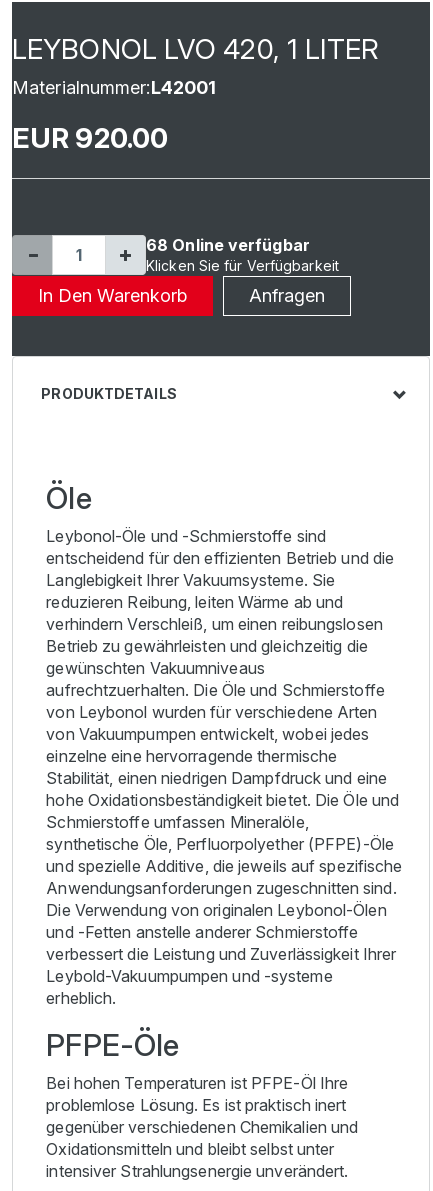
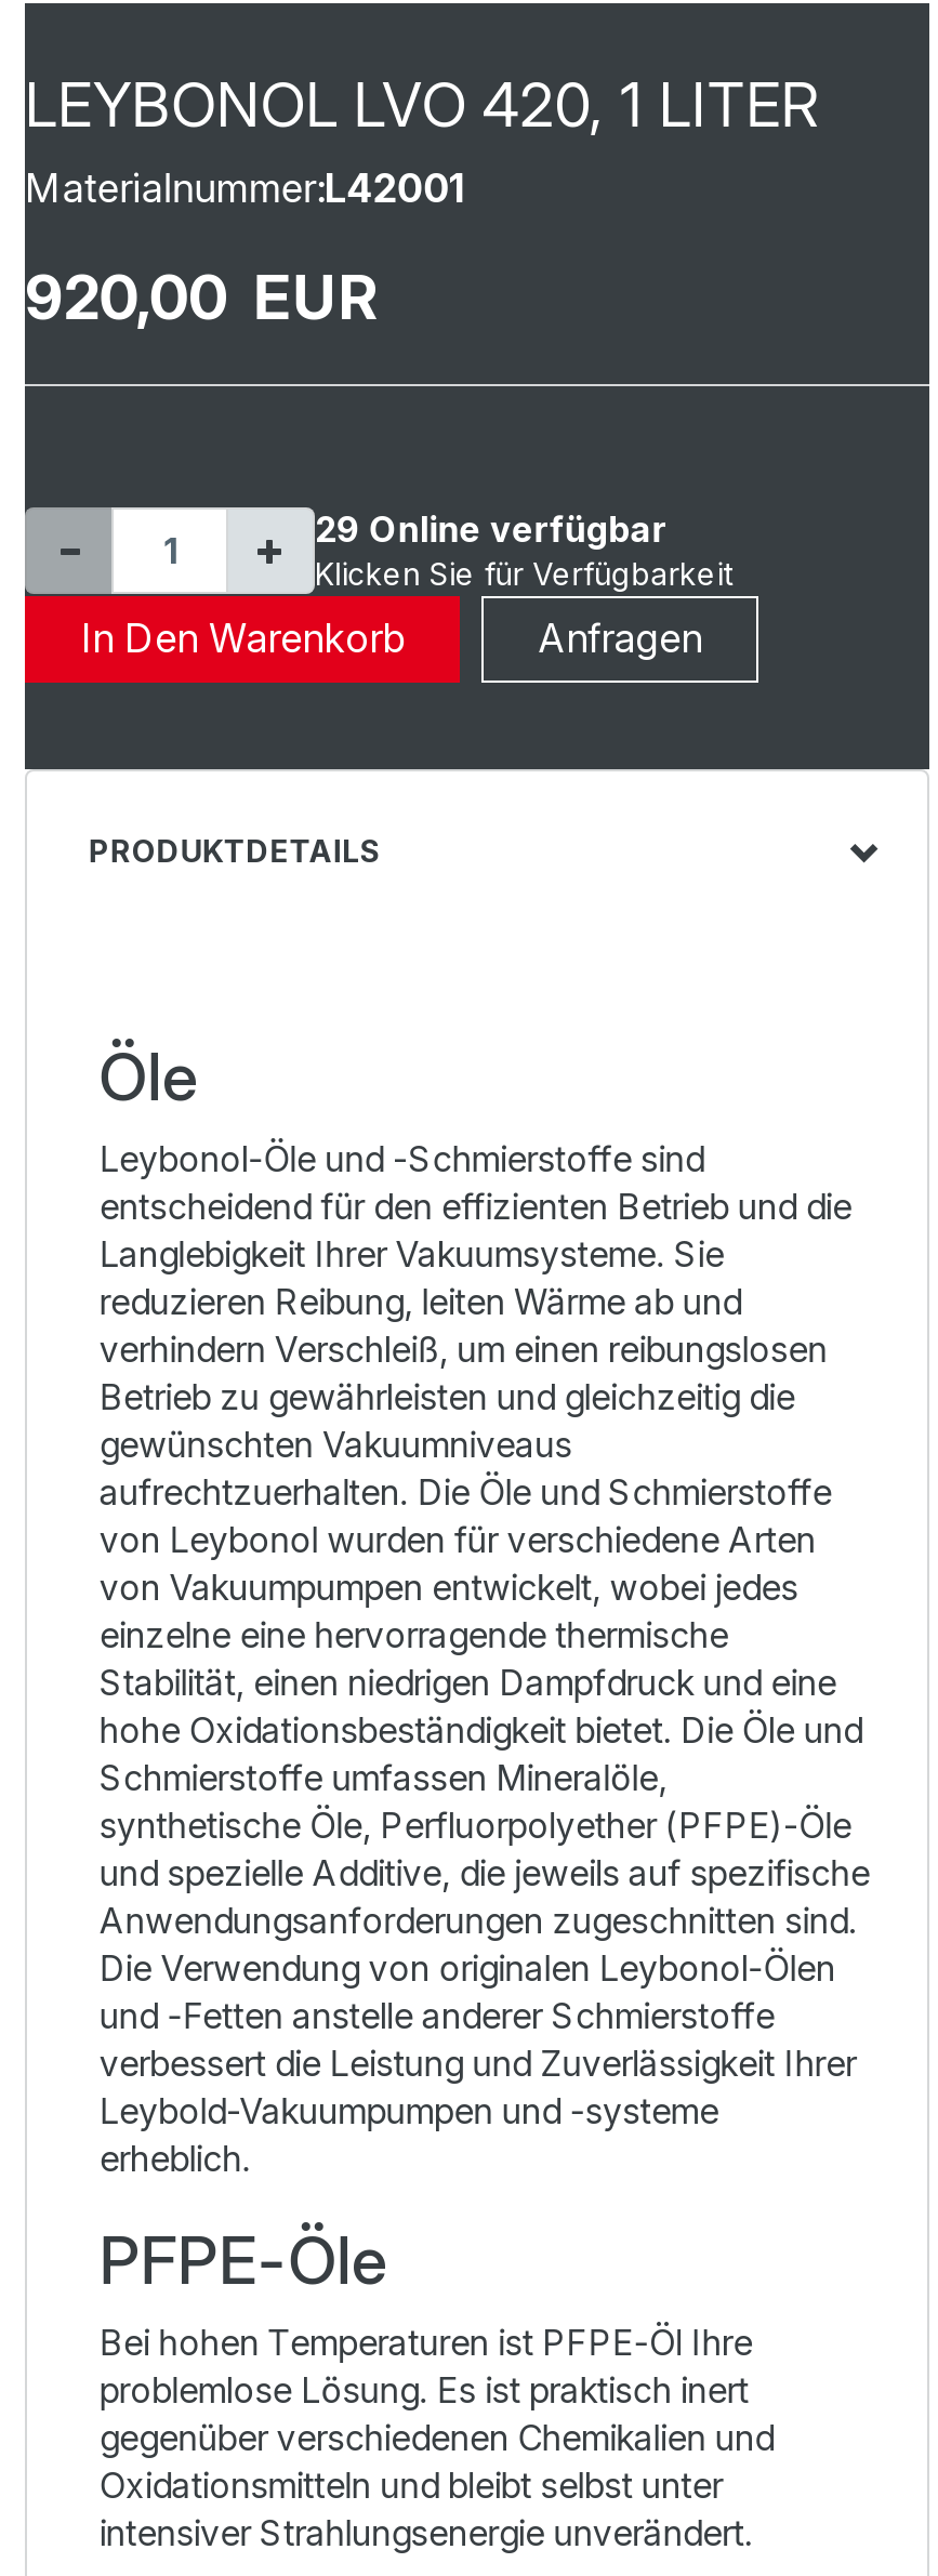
[12,121,168,155] EUR 920.00 -> [25,261,378,334] 920,00 EUR
[146,235,310,255] 68 Online verfügbar -> [315,507,667,551] 29 Online verfügbar

